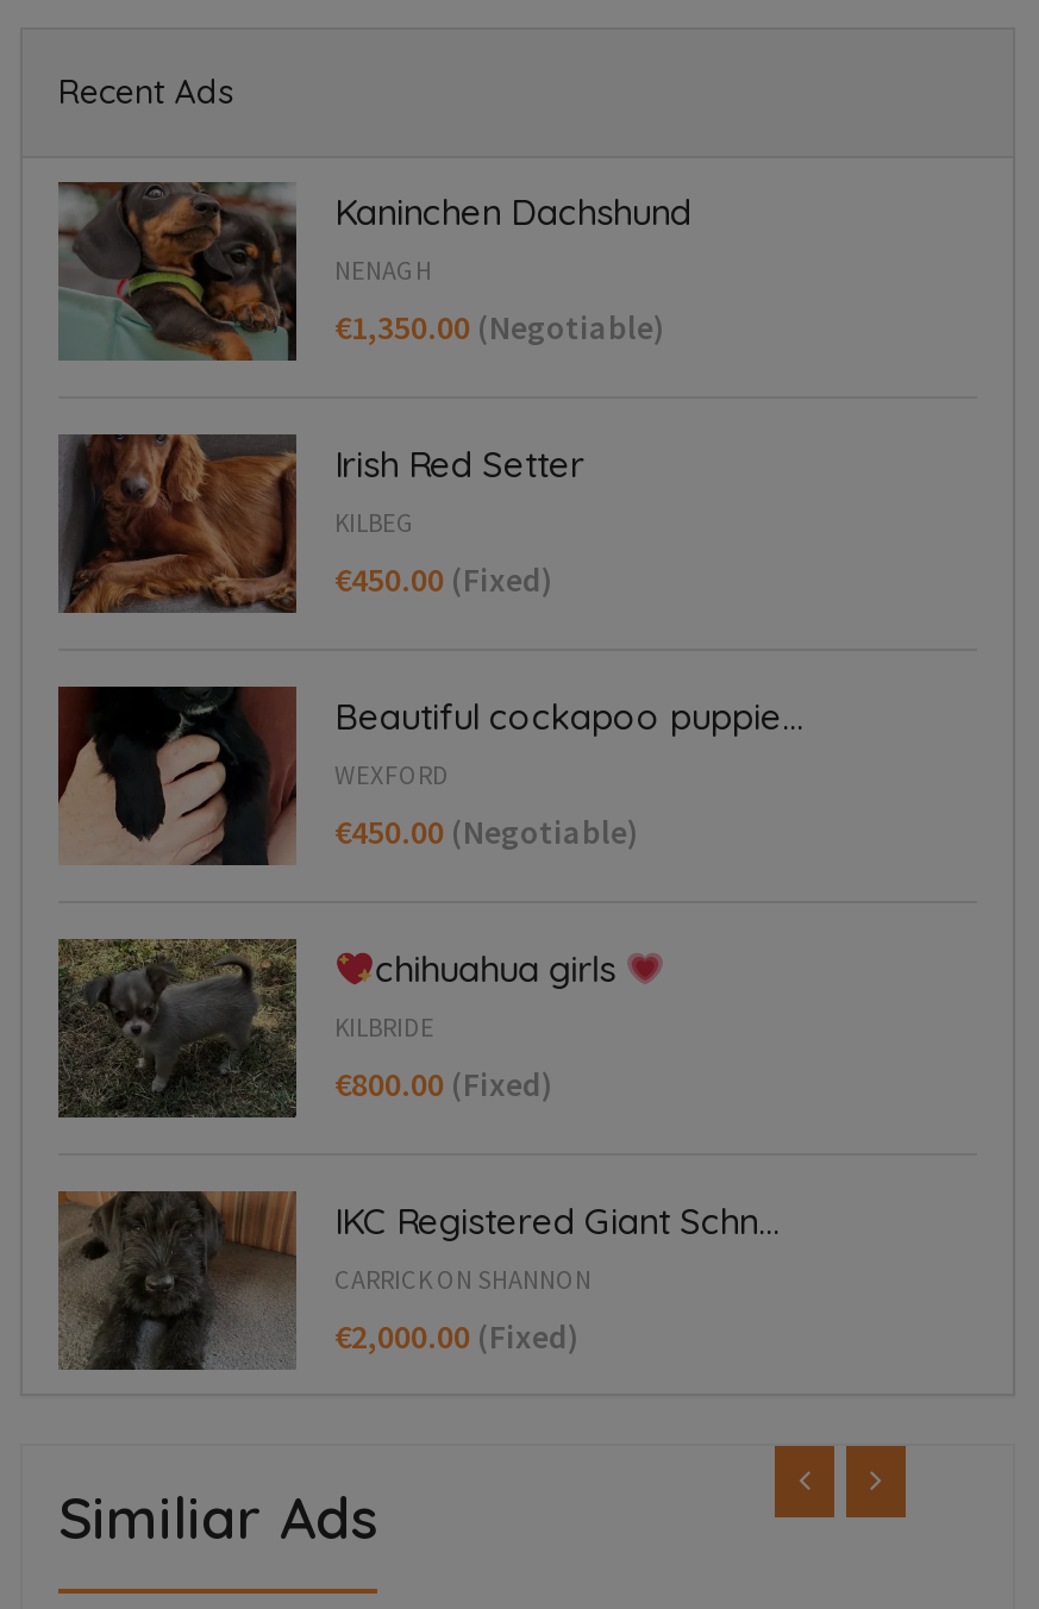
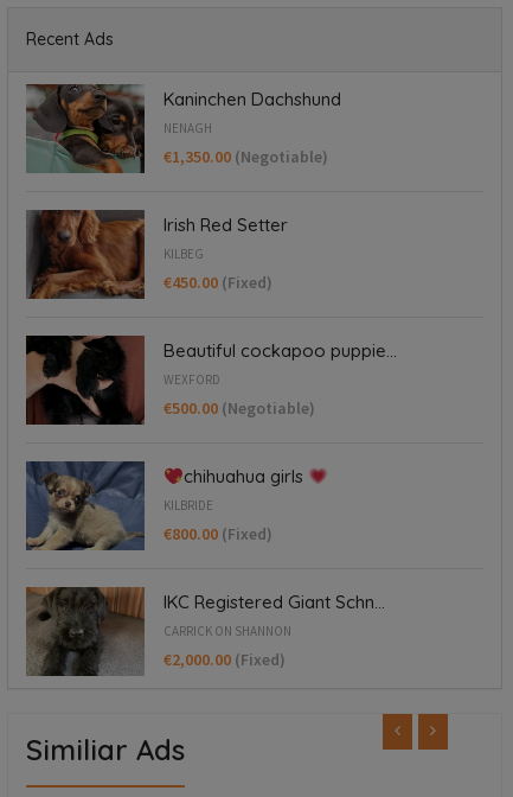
[56,684,639,865] [image] | €450.00 (Negotiable) -> [25,334,315,426] [image] | €500.00 (Negotiable)
[56,937,299,1120] [image] -> [25,460,146,551] [image]

